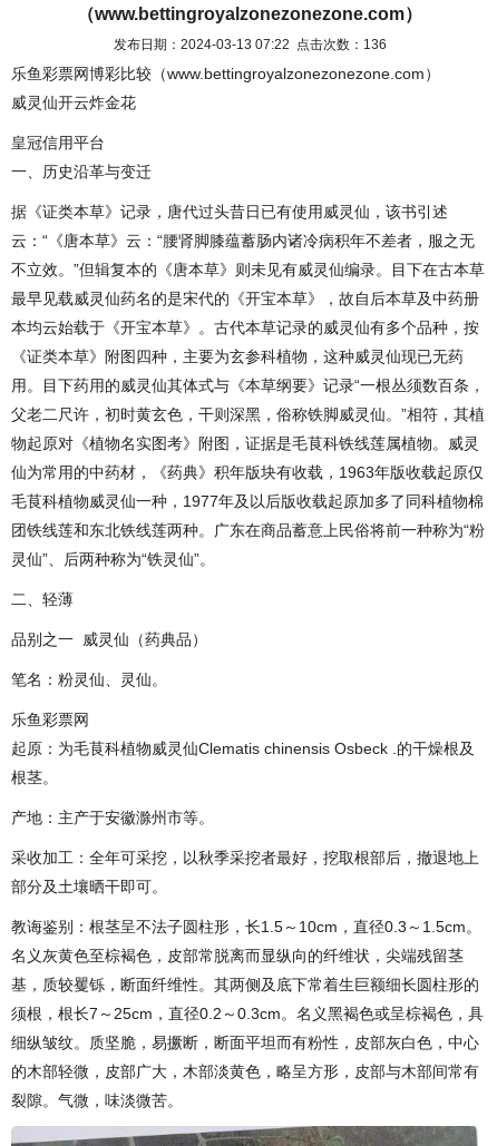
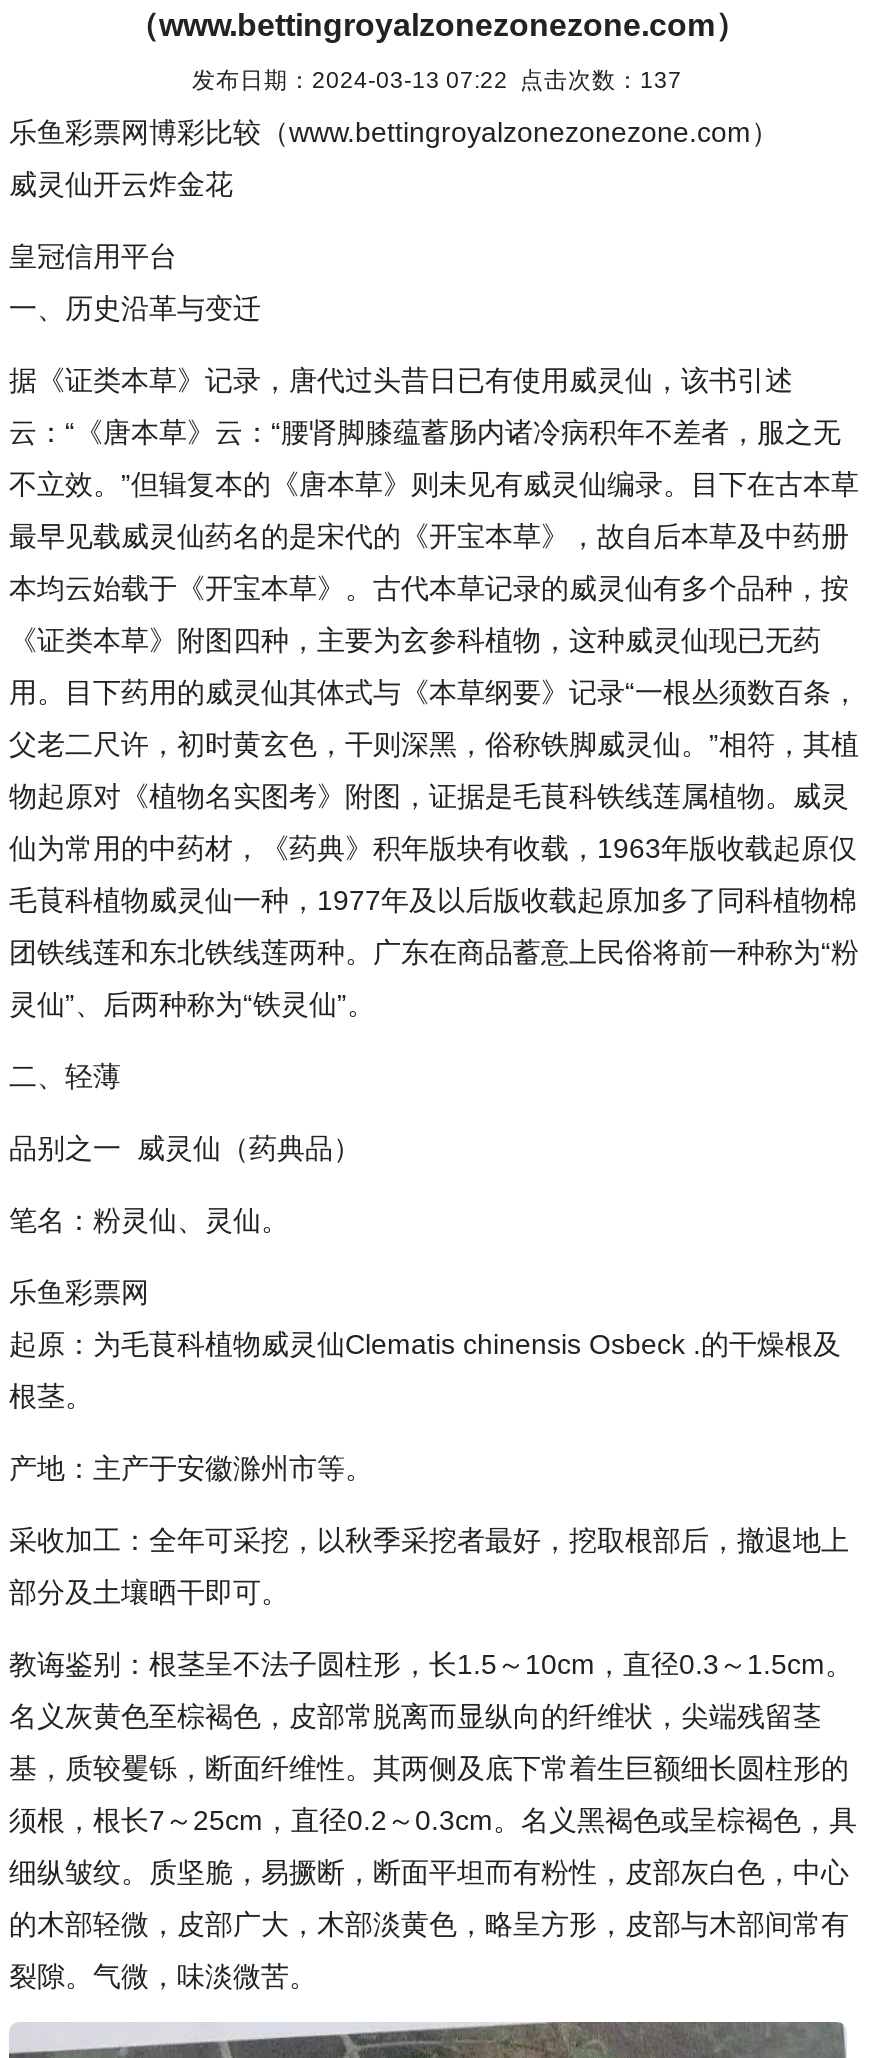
[113,37,386,51] 发布日期：2024-03-13 07:22 点击次数：136 -> [192,66,682,92] 发布日期：2024-03-13 07:22 点击次数：137

